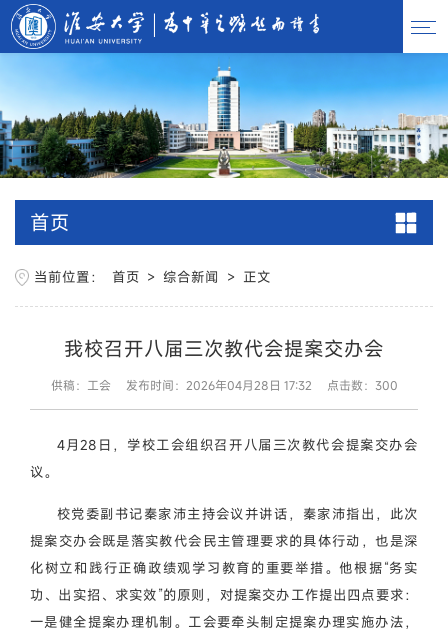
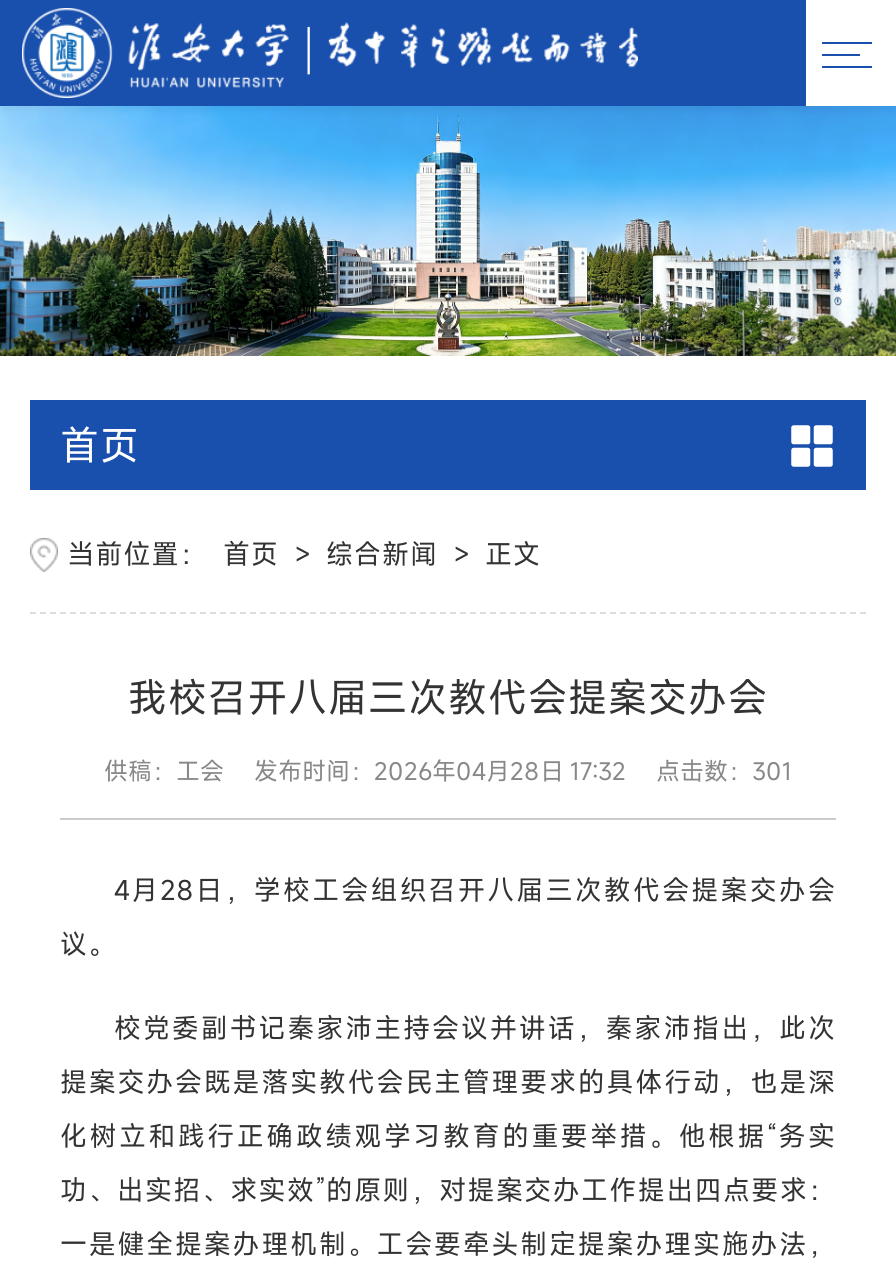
[50,377,397,393] 供稿：工会 发布时间：2026年04月28日 17:32 点击数：300 -> [104,753,792,785] 供稿：工会 发布时间：2026年04月28日 17:32 点击数：301

